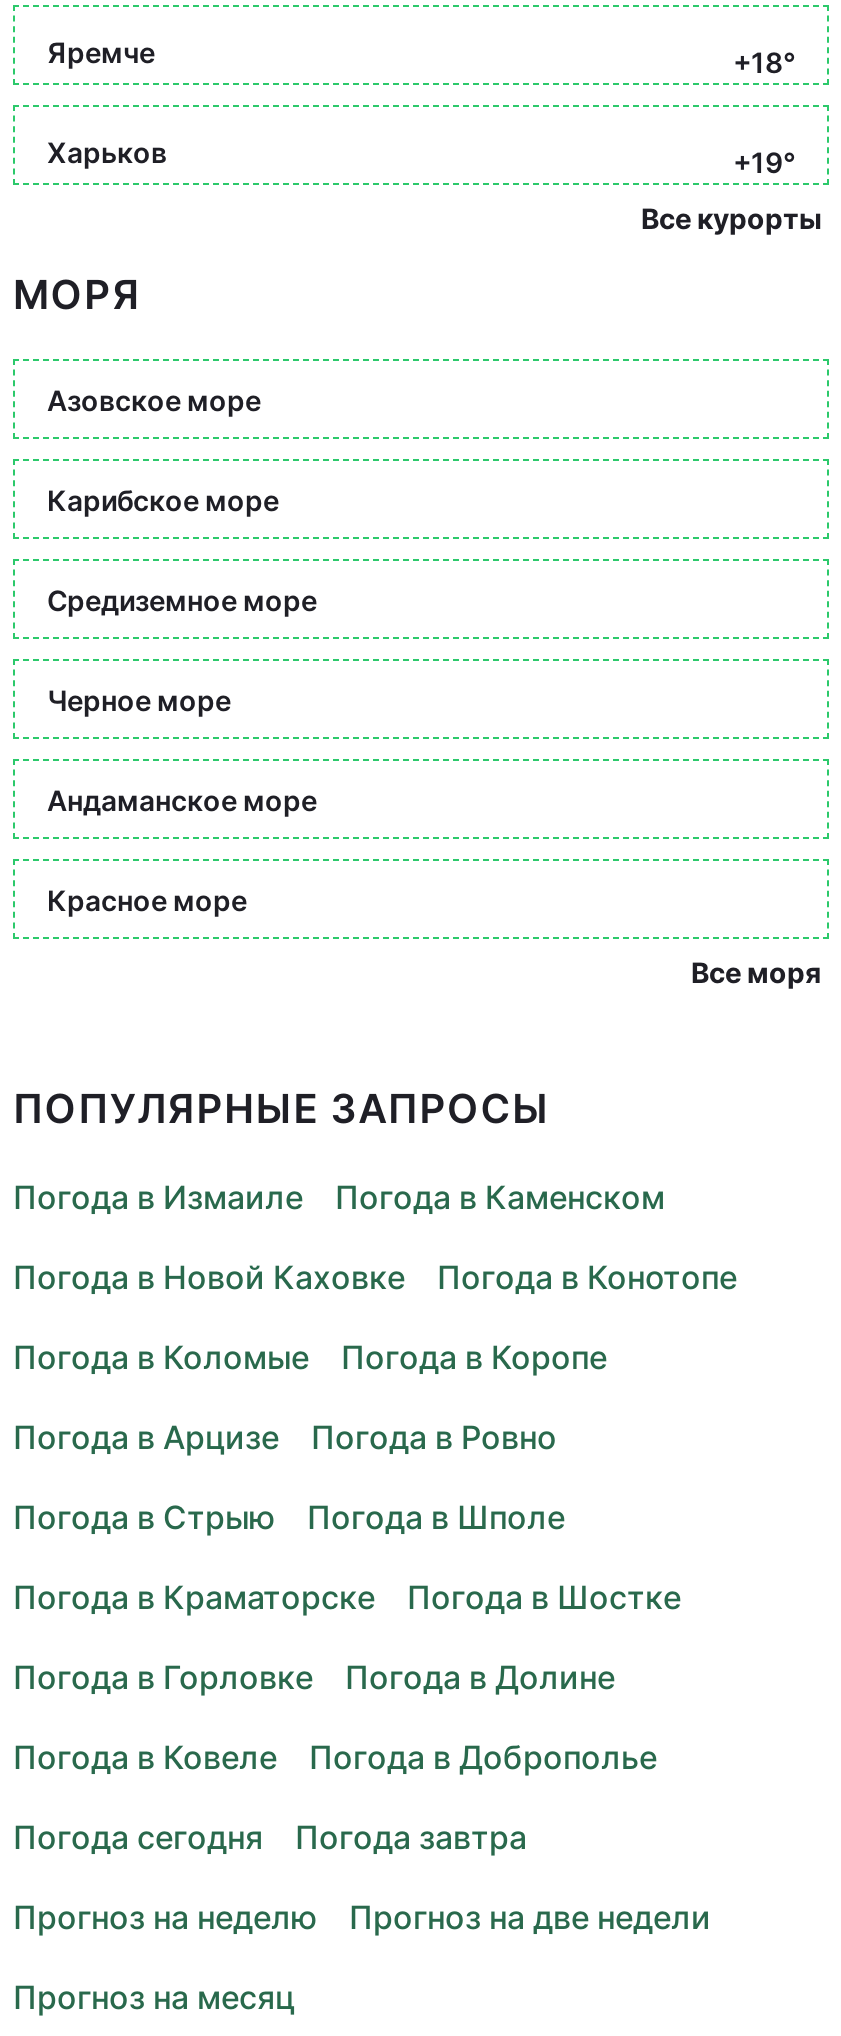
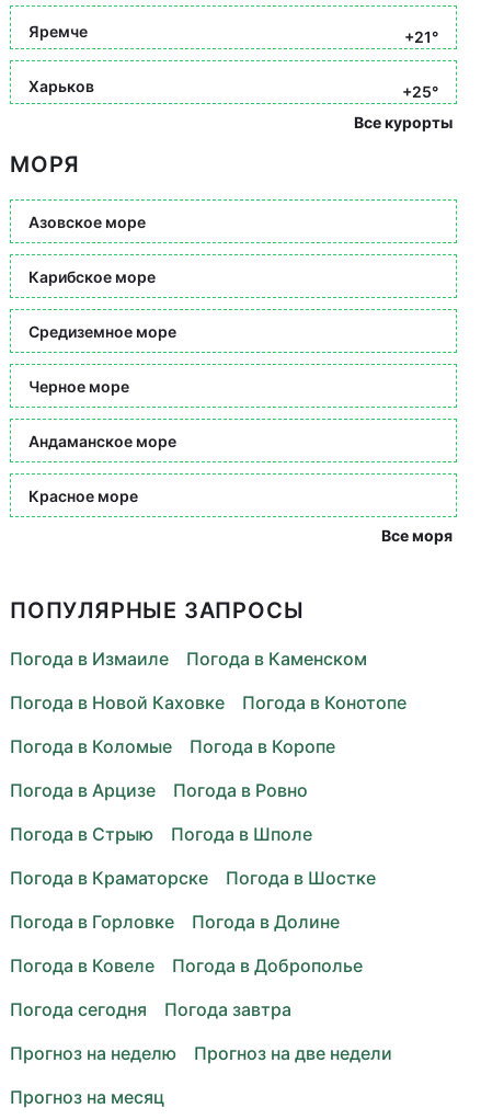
[733,45,795,79] +18° -> [404,27,438,46] +21°
[733,145,795,179] +19° -> [402,82,438,101] +25°

